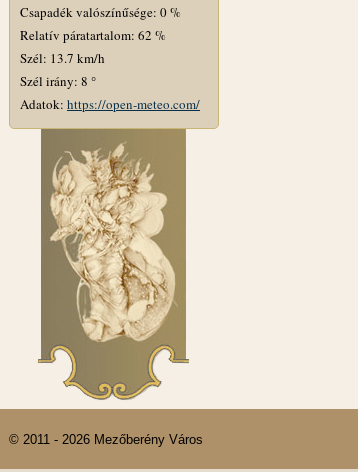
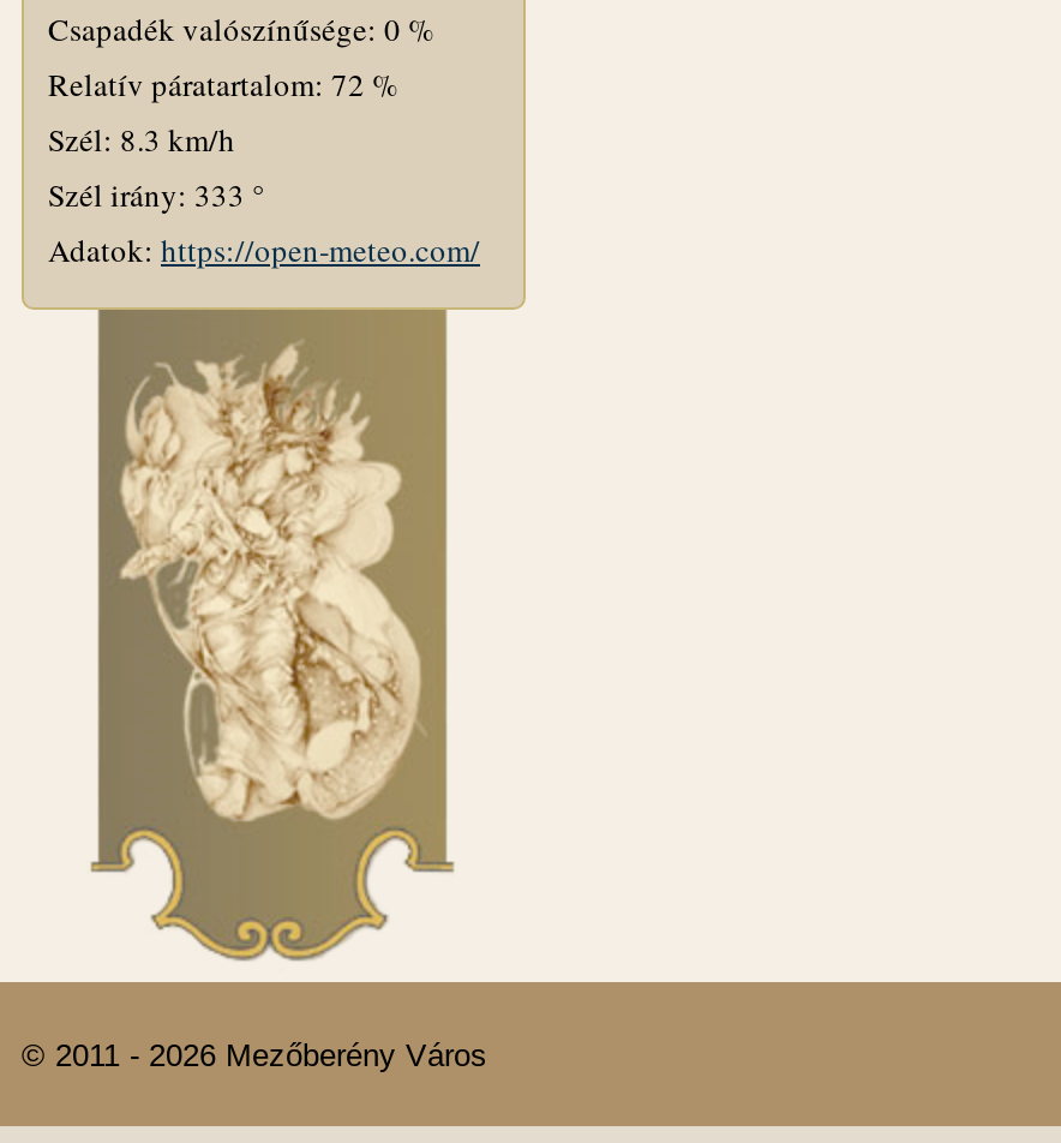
[20,26,166,44] Relatív páratartalom: 62 % -> [48,62,398,106] Relatív páratartalom: 72 %
[20,49,105,67] Szél: 13.7 km/h -> [48,118,235,161] Szél: 8.3 km/h
[20,72,96,90] Szél irány: 8 ° -> [48,173,264,216] Szél irány: 333 °

